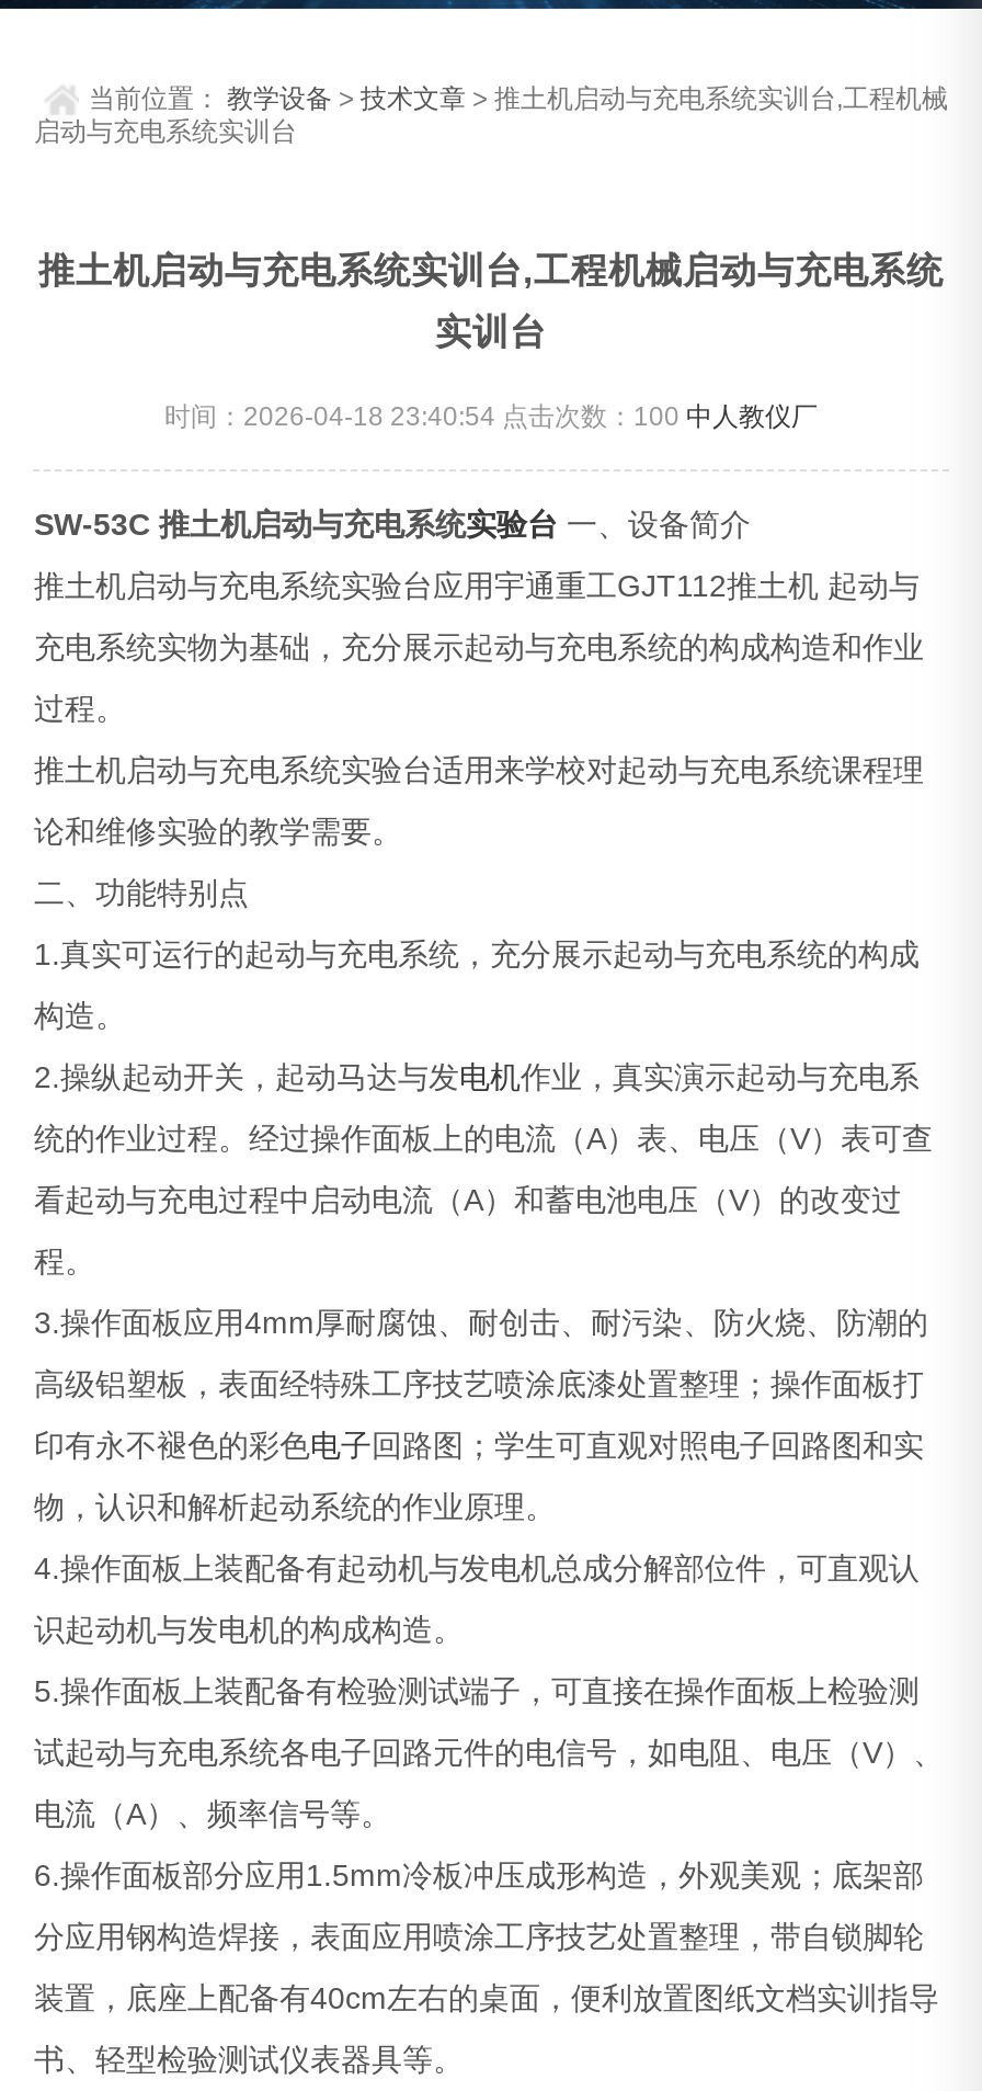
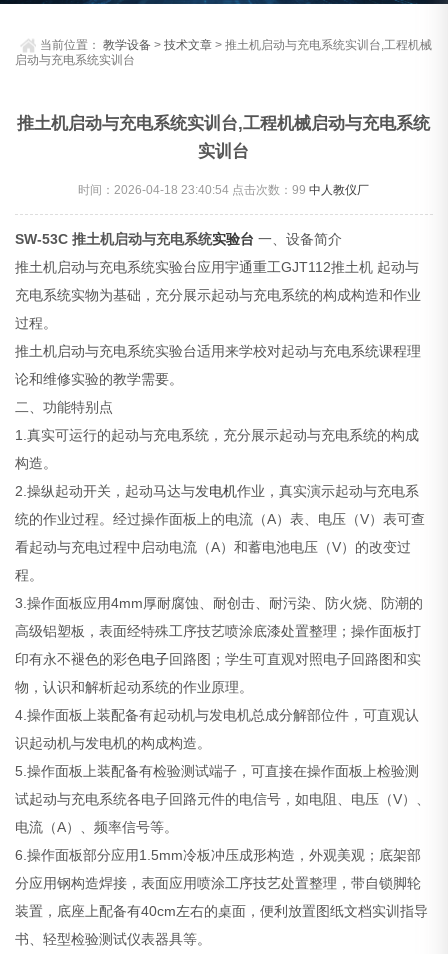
[164,402,818,432] 时间：2026-04-18 23:40:54 点击次数：100中人教仪厂 -> [78,183,369,197] 时间：2026-04-18 23:40:54 点击次数：99中人教仪厂

